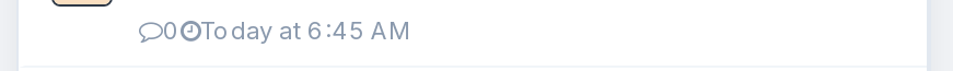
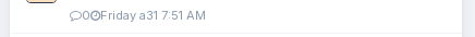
[163,15,410,46] 0 Today at 6:45 AM -> [82,8,206,23] 0 Friday a31 7:51 AM

